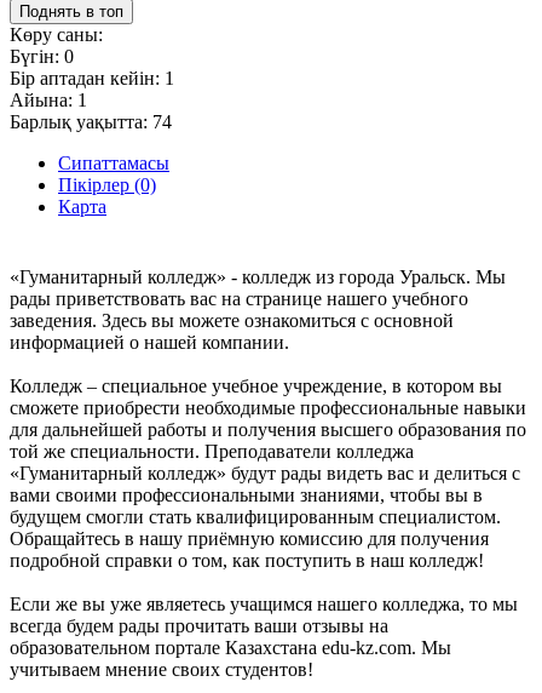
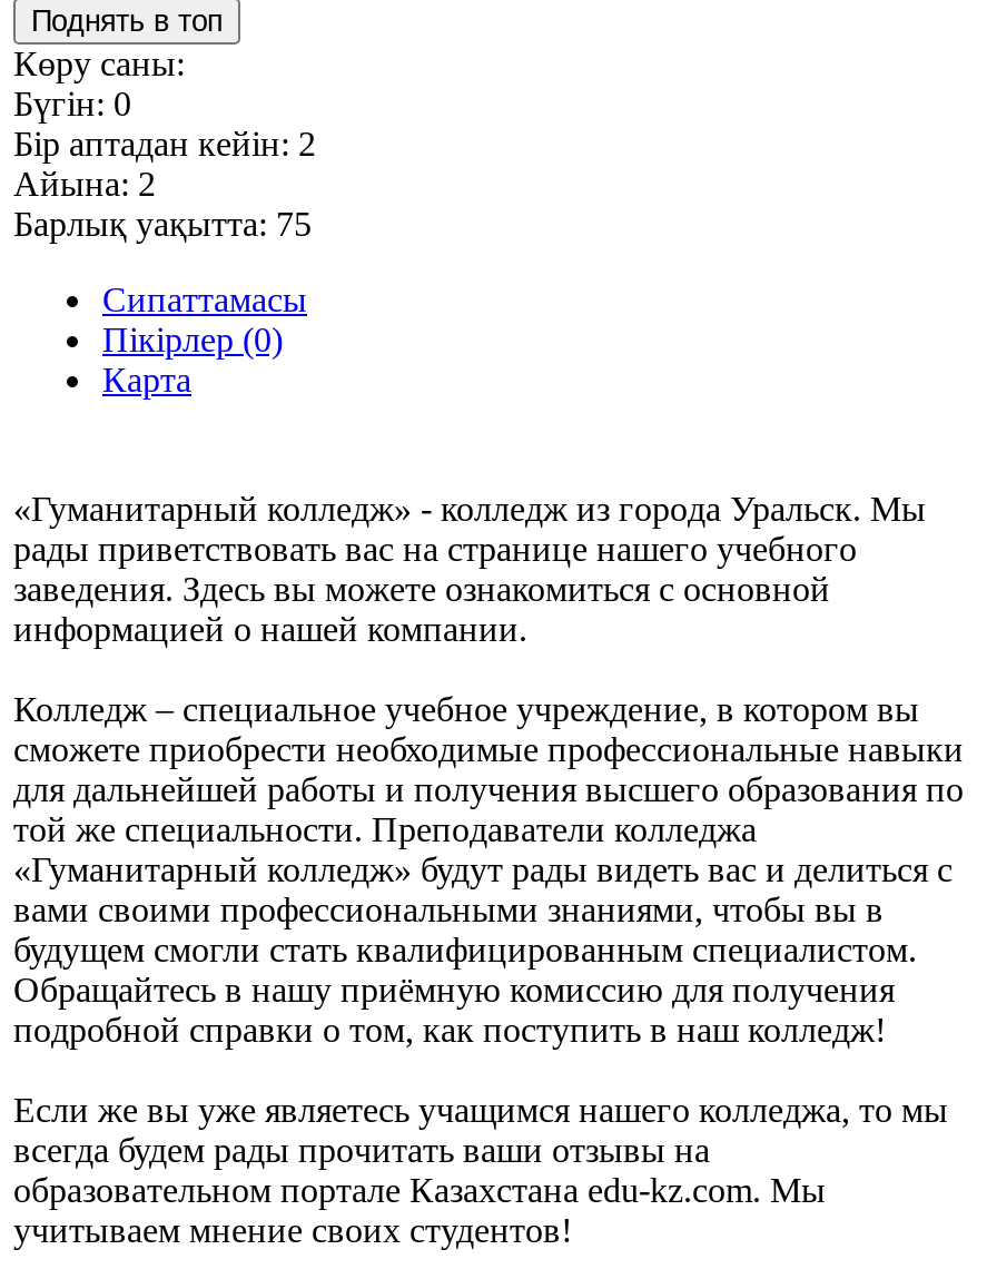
[10,68,174,88] Бір аптадан кейін: 1 -> [13,124,316,162] Бір аптадан кейін: 2
[10,89,87,110] Айына: 1 -> [13,164,156,202] Айына: 2
[10,111,172,132] Барлық уақытта: 74 -> [13,204,312,242] Барлық уақытта: 75

